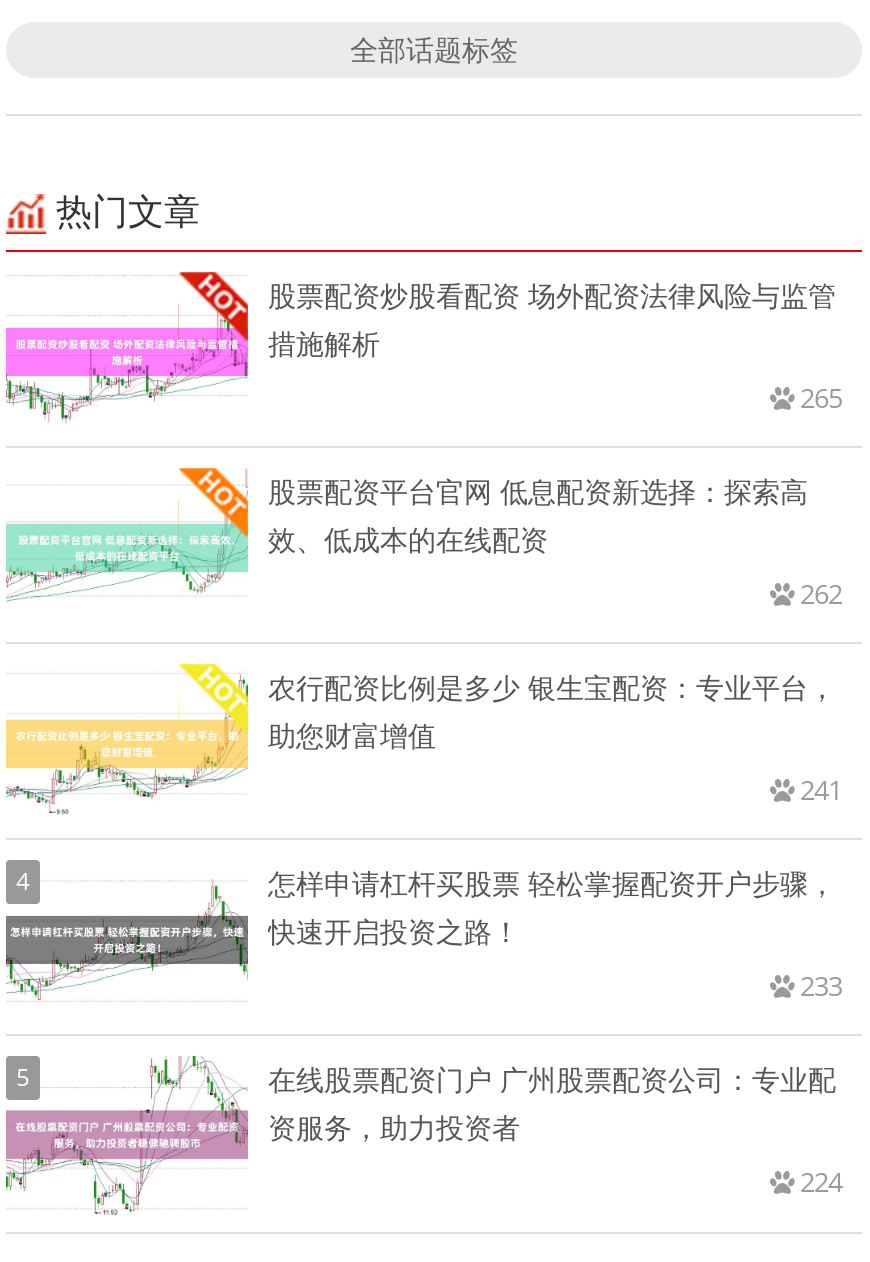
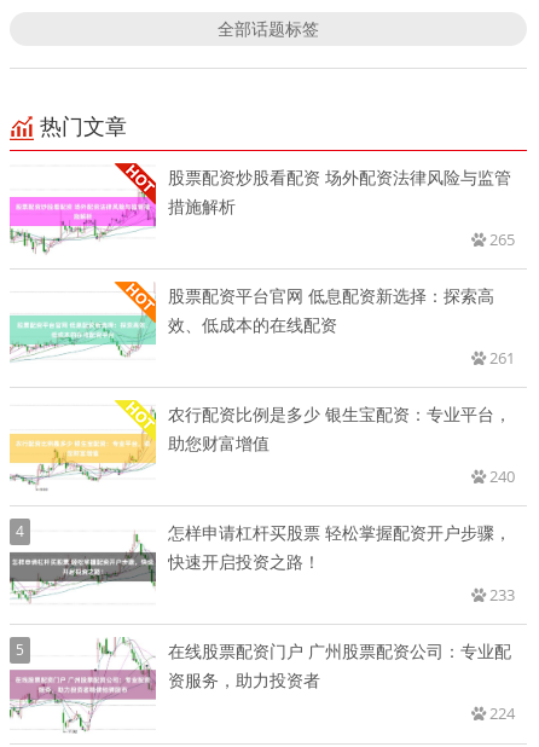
[800,576,842,612] 262 -> [489,347,515,369] 261
[800,772,842,808] 241 -> [489,465,515,487] 240

